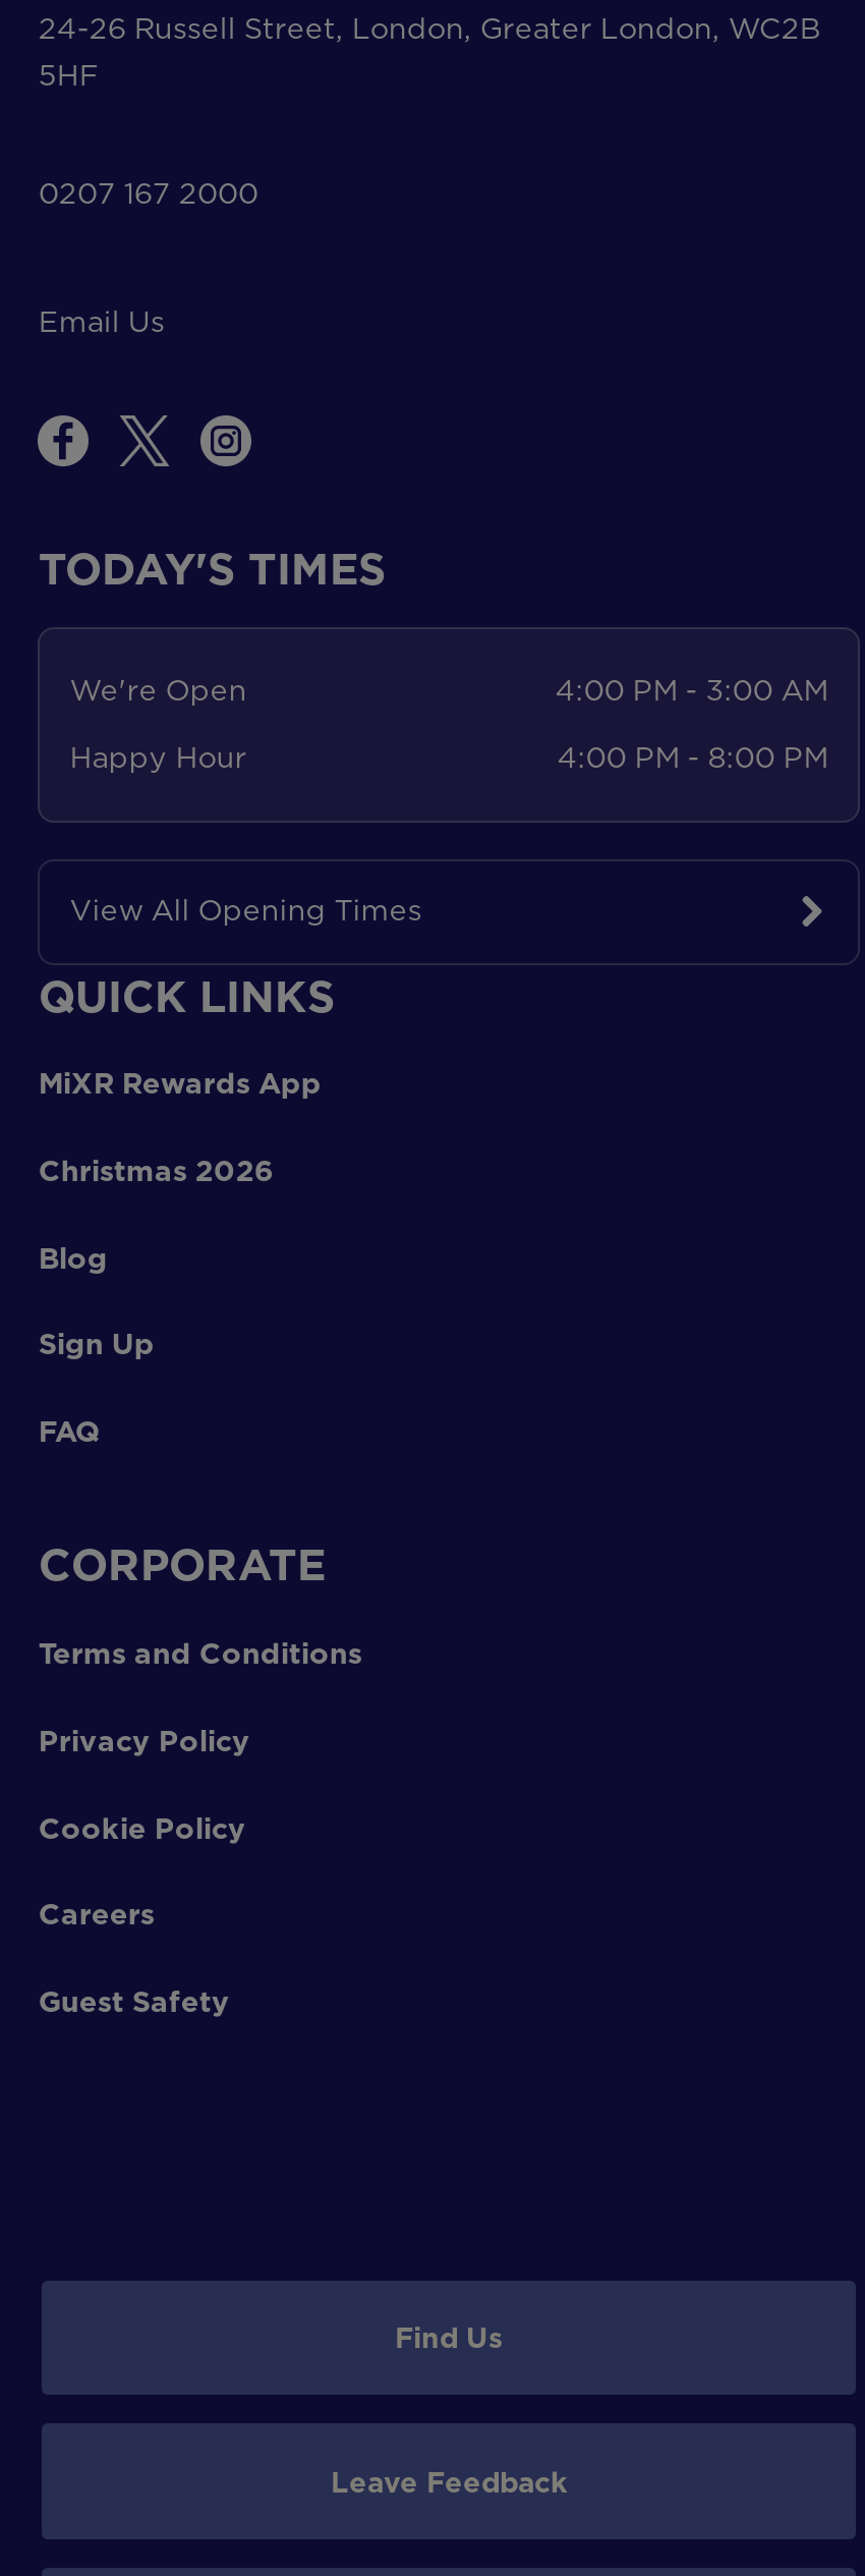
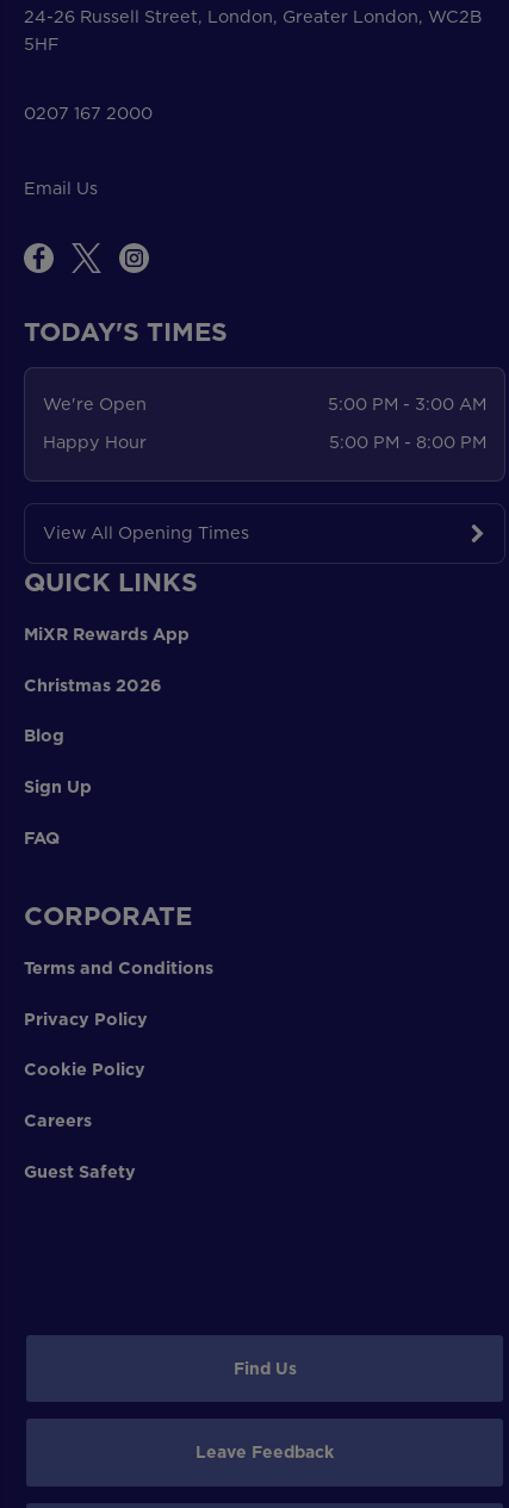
[555,670,828,710] 4:00 PM - 3:00 AM -> [328,392,487,416] 5:00 PM - 3:00 AM
[557,736,828,777] 4:00 PM - 8:00 PM -> [329,431,487,455] 5:00 PM - 8:00 PM

